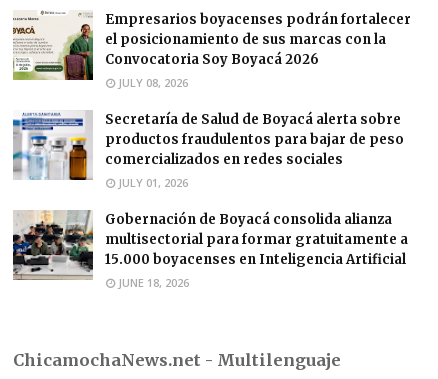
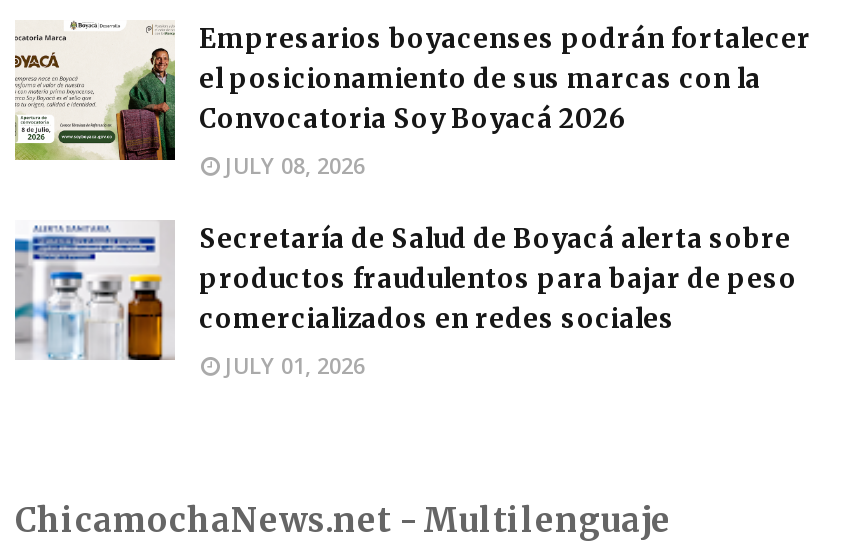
[12,210,408,290] [image] | Gobernación de Boyacá consolida alianza | multisectorial para formar gratuitamente a | 15.000 boyacenses en Inteligencia Artificial | JUNE 18, 2026 -> none

